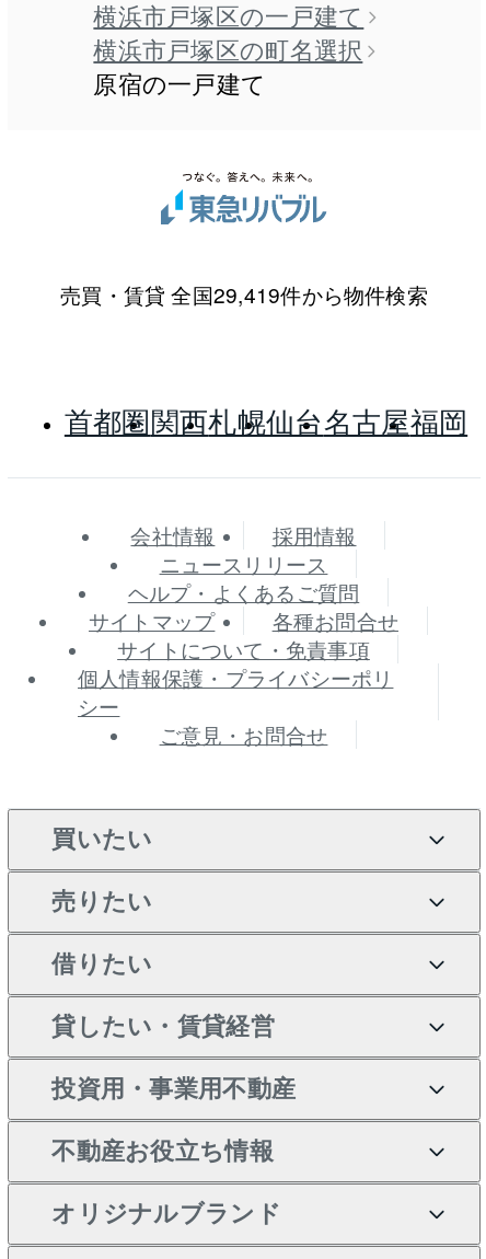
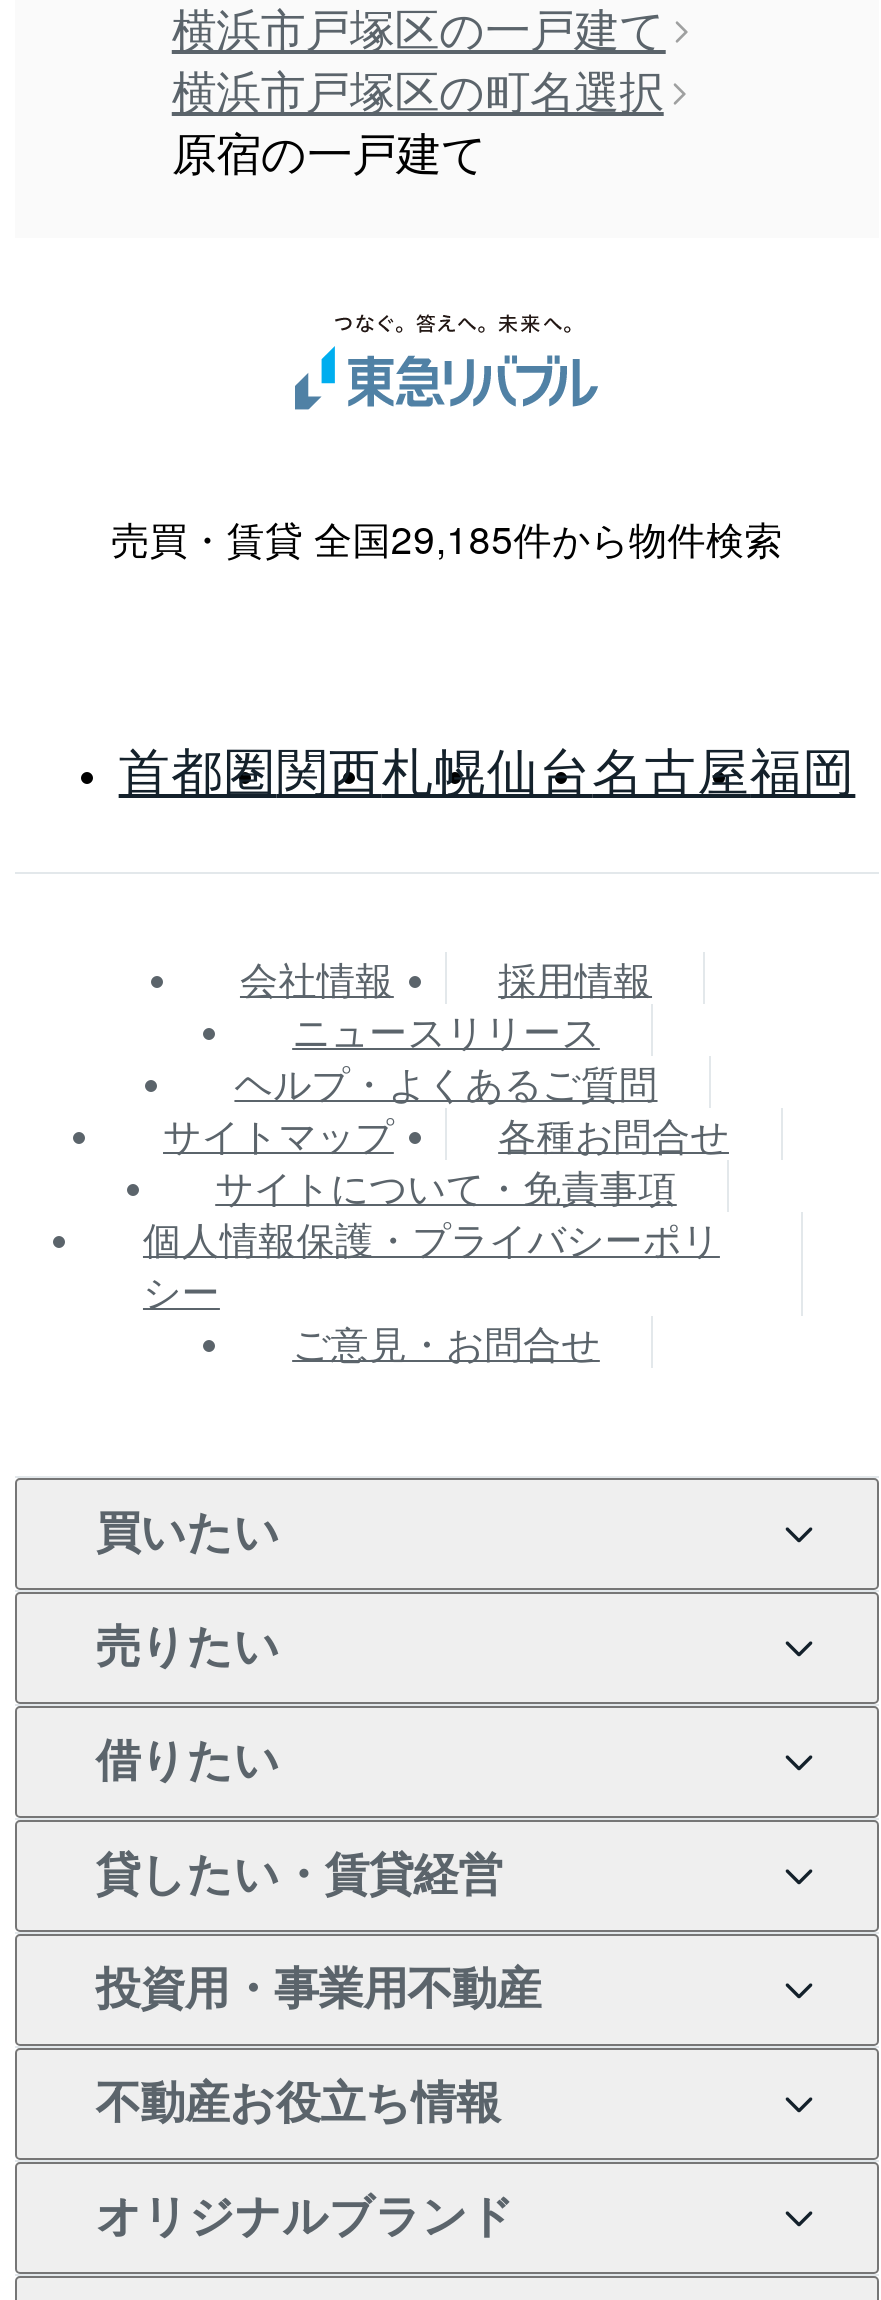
[60,279,428,309] 売買・賃貸 全国29,419件から物件検索 -> [111,510,783,564] 売買・賃貸 全国29,185件から物件検索

